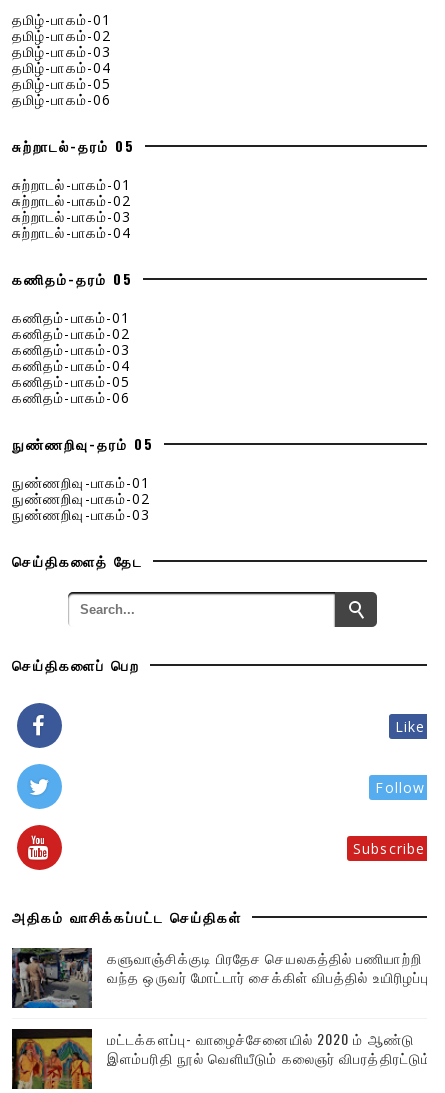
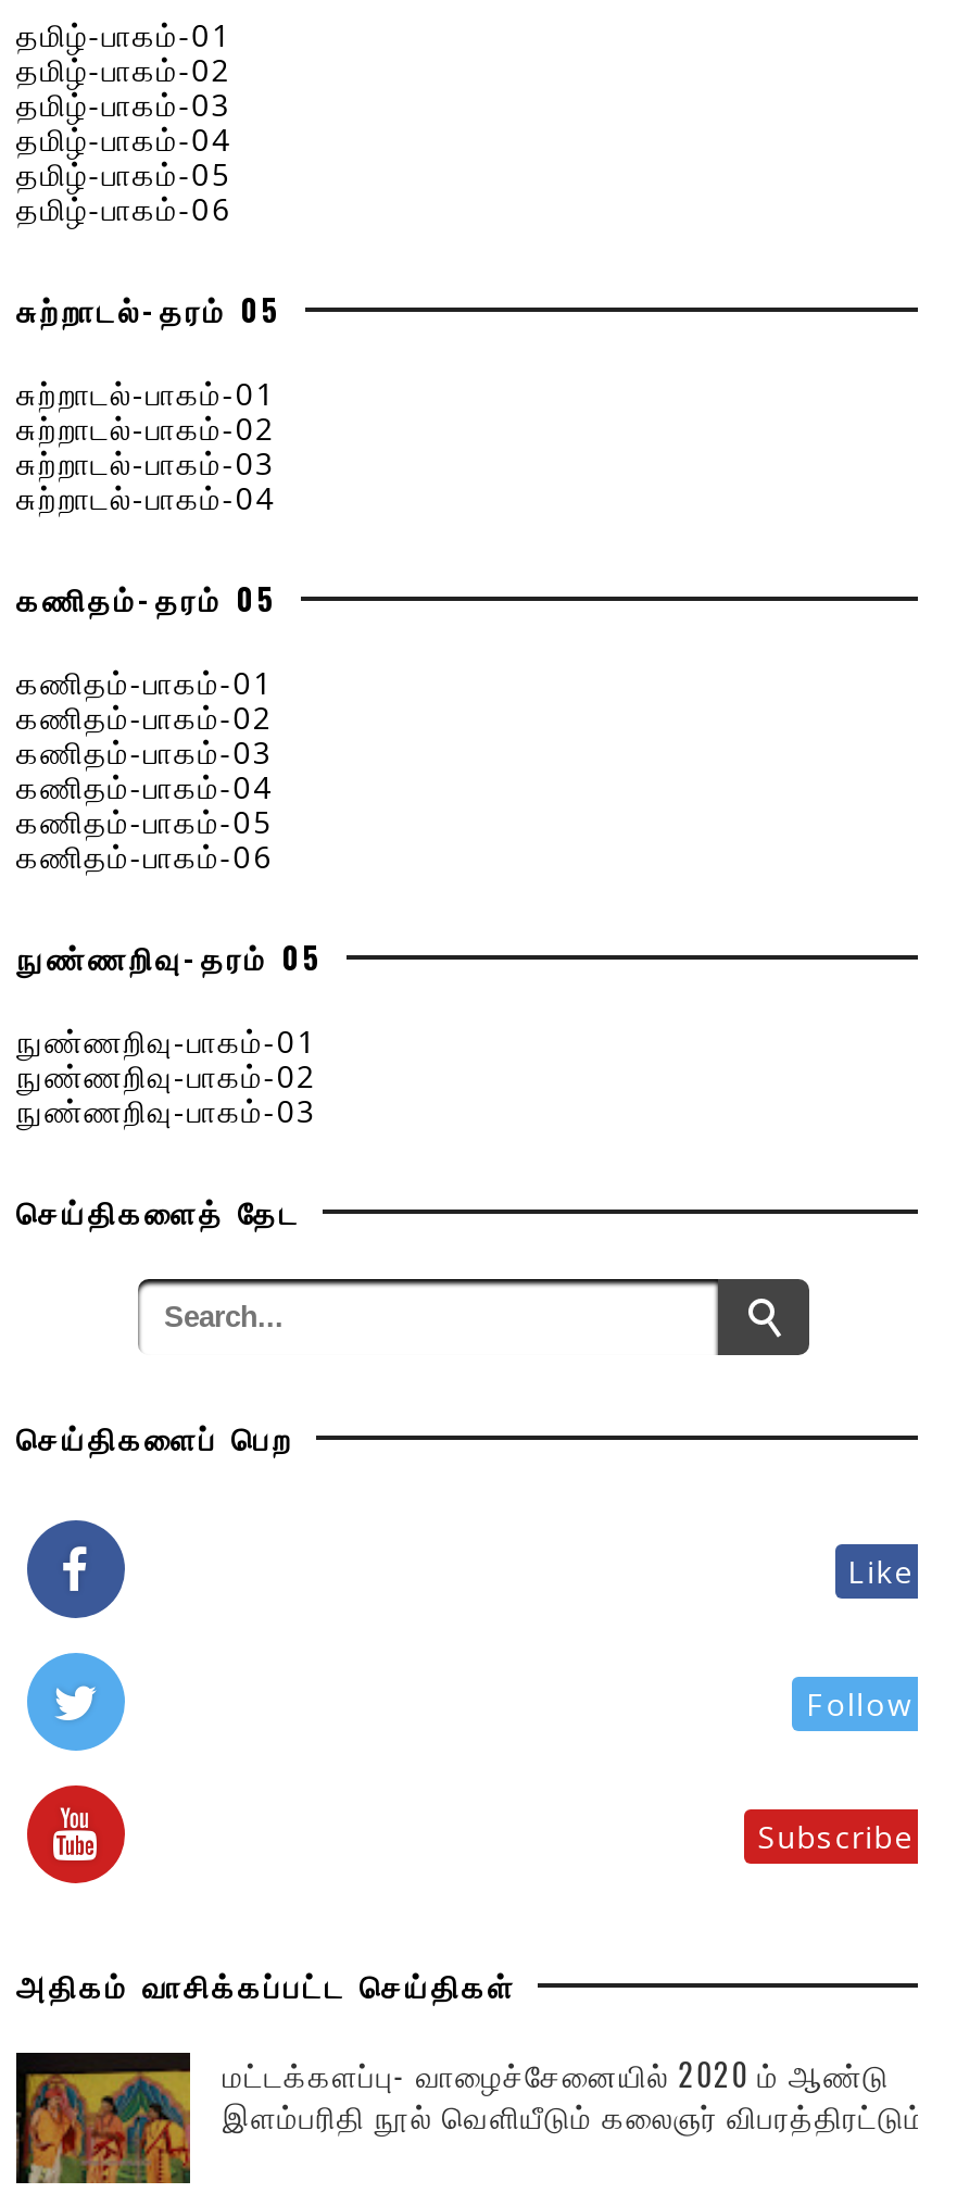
[11,947,429,1009] [image] | களுவாஞ்சிக்குடி பிரதேச செயலகத்தில் பணியாற்றி | வந்த ஒருவர் மோட்டார் சைக்கிள் விபத்தில் உயிரிழப்பு -> none

